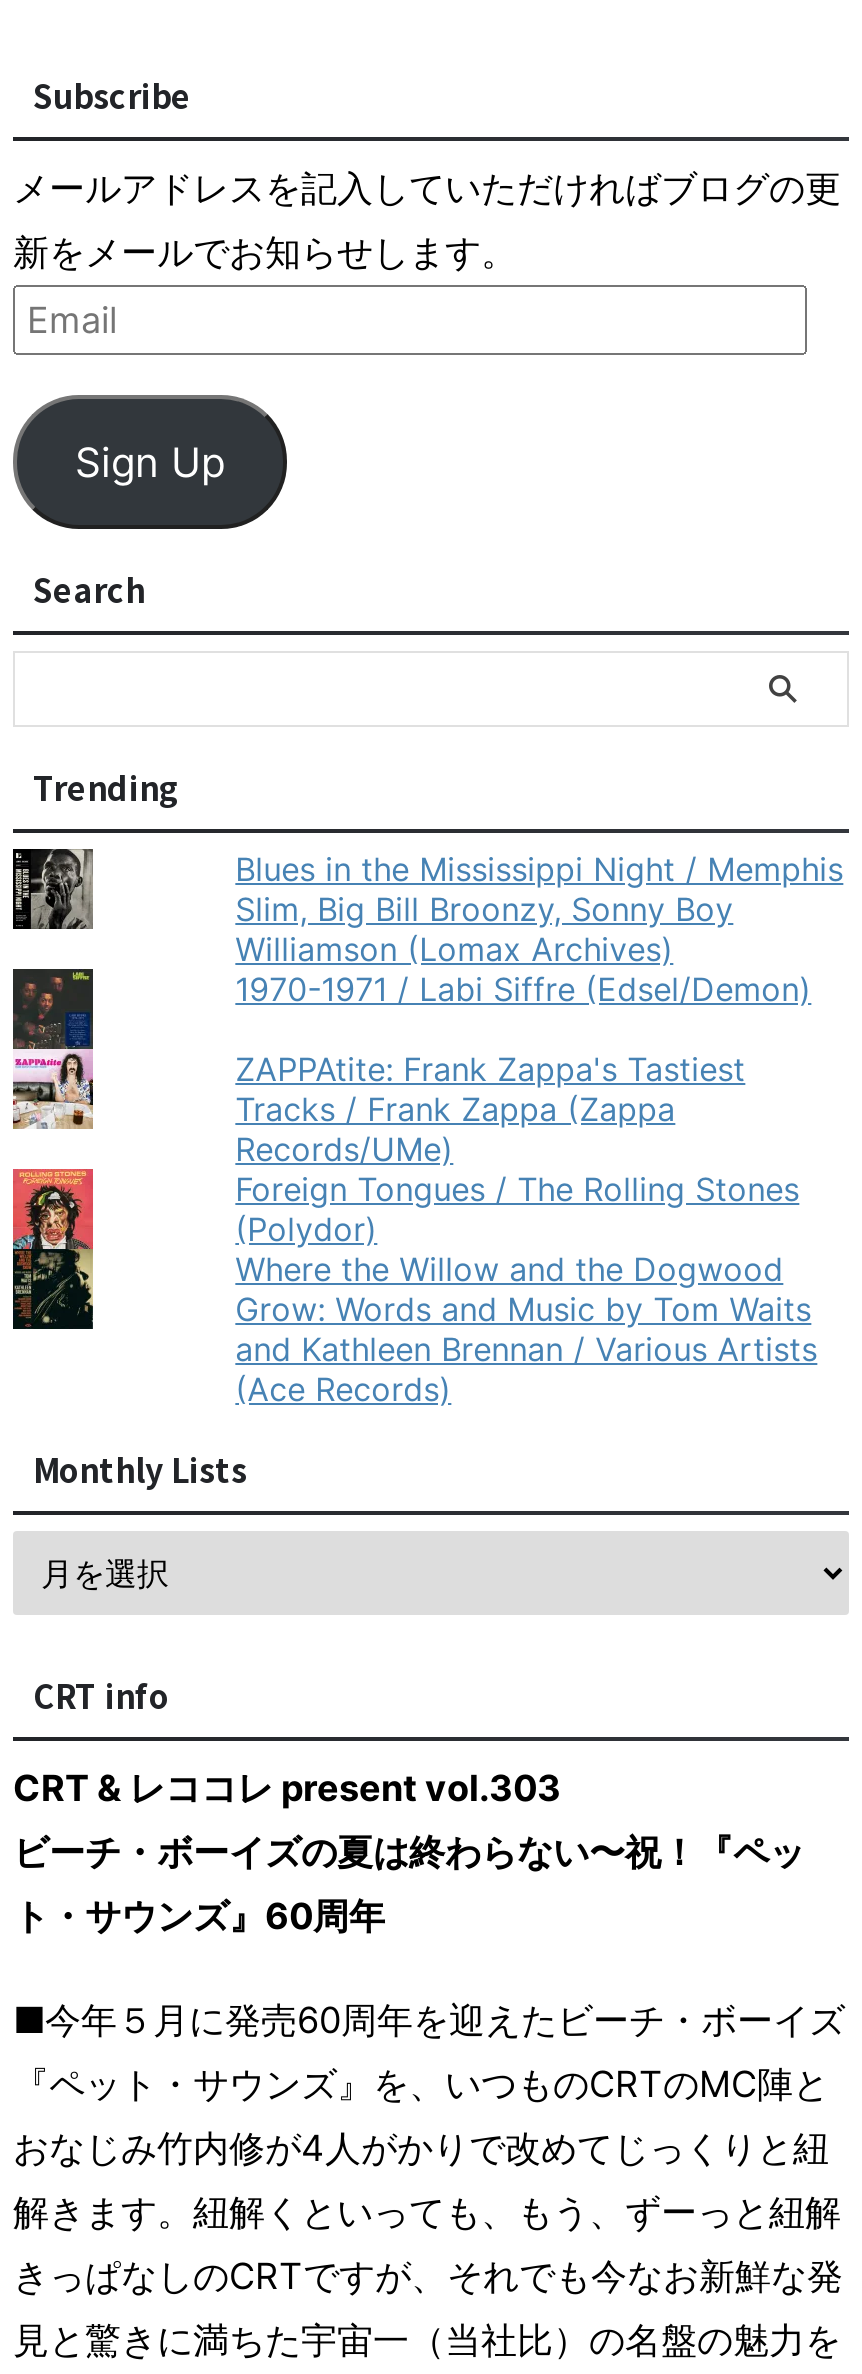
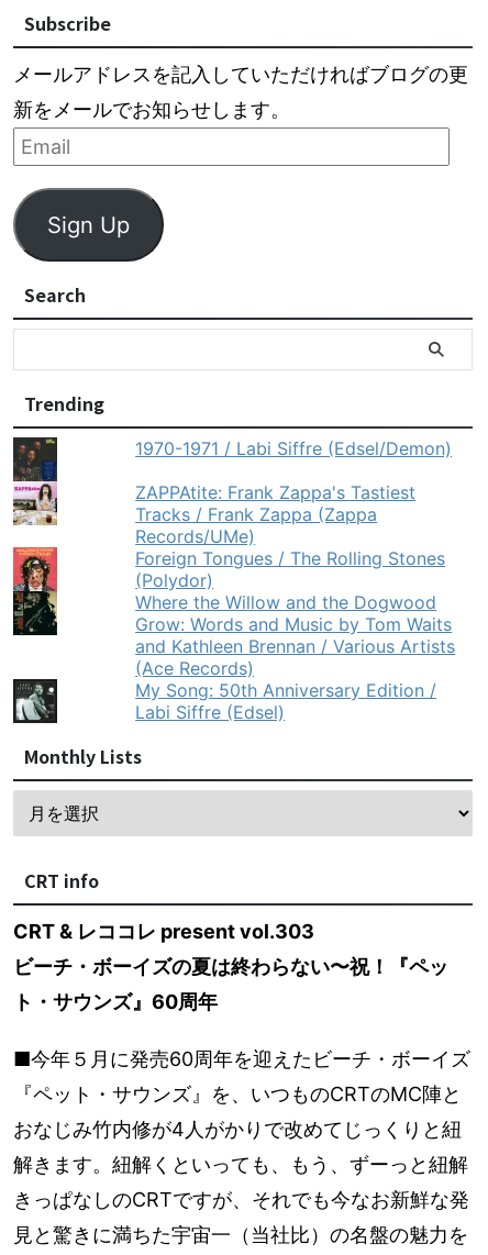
[13,849,95,931] [image] -> none
[235,849,843,969] Blues in the Mississippi Night / Memphis | Slim, Big Bill Broonzy, Sonny Boy | Williamson (Lomax Archives) -> none
moved [235,969,817,1409] -> [135,437,455,679]: 1970-1971 / Labi Siffre (Edsel/Demon) | ZAPPAtite: Frank Zappa's Tastiest | Tracks / Frank Zappa (Zappa | ... | and Kathleen Brennan / Various Artists | (Ace Records)
none -> [12,680,58,724] [image]
none -> [135,679,437,723] My Song: 50th Anniversary Edition / | Labi Siffre (Edsel)

